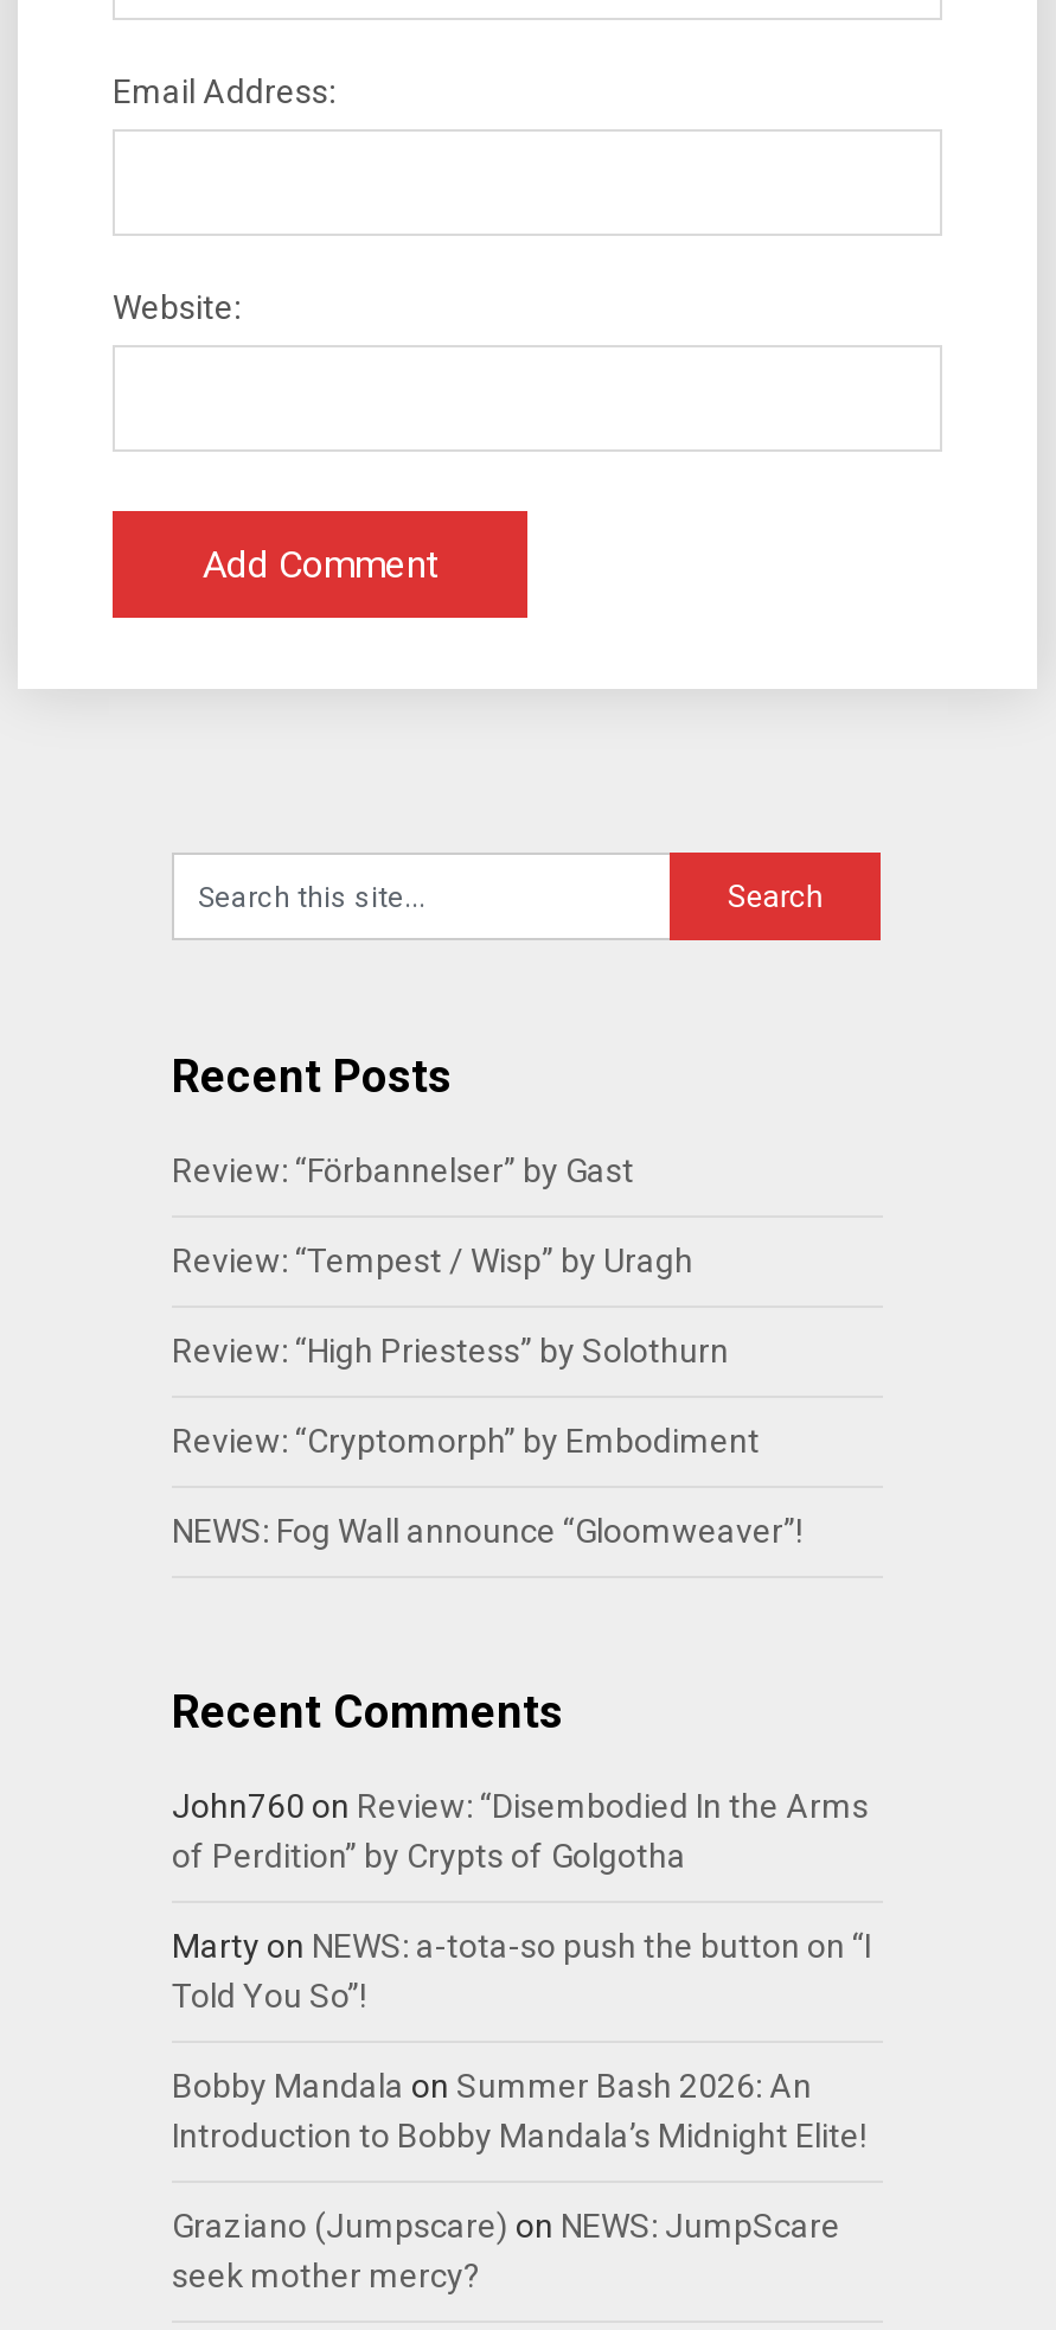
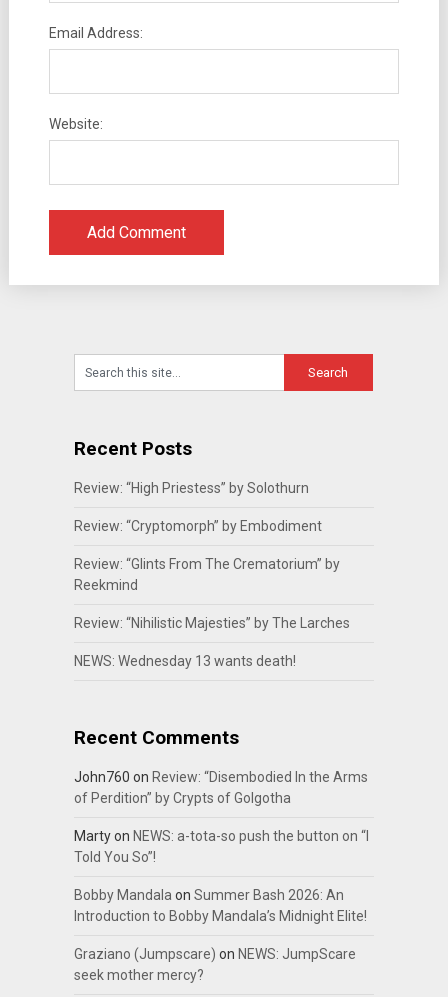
[172,1153,693,1281] Review: “Förbannelser” by Gast | Review: “Tempest / Wisp” by Uragh -> none
moved [172,1333,760,1461] -> [74,480,322,534]: Review: “High Priestess” by Solothurn | Review: “Cryptomorph” by Embodiment
[172,1513,802,1551] NEWS: Fog Wall announce “Gloomweaver”! -> [74,556,350,669] Review: “Glints From The Crematorium” by | Reekmind | Review: “Nihilistic Majesties” by The Larches | NEWS: Wednesday 13 wants death!

